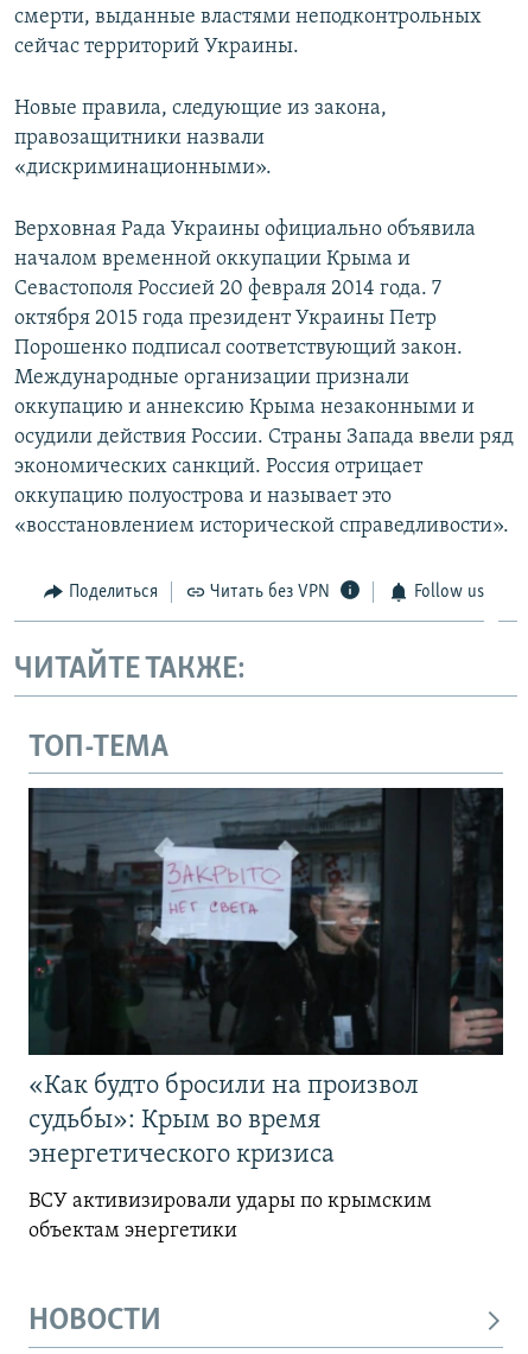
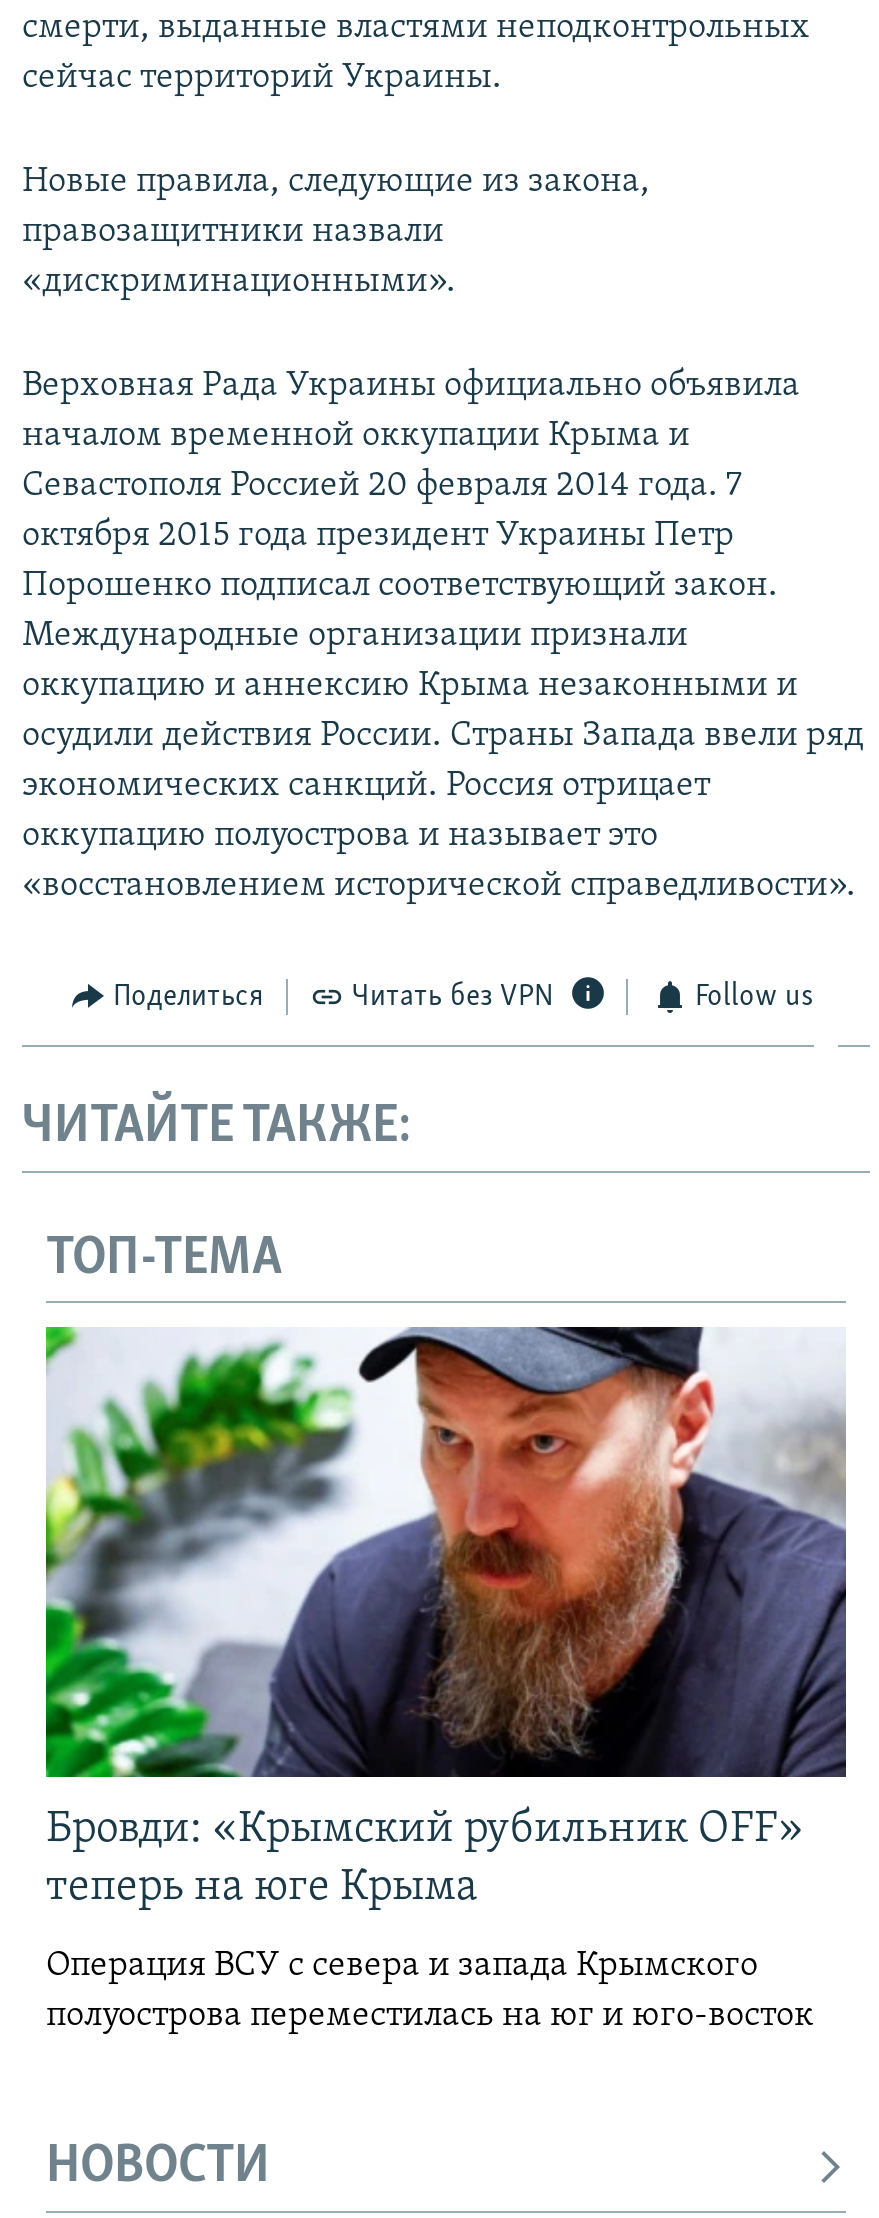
[27,787,504,1169] [image] | «Как будто бросили на произвол | судьбы»: Крым во время | энергетического кризиса -> [44,1325,848,1912] [image] | Бровди: «Крымский рубильник OFF» | теперь на юге Крыма
[28,1191,432,1243] ВСУ активизировали удары по крымским | объектам энергетики -> [46,1948,814,2036] Операция ВСУ с севера и запада Крымского | полуострова переместилась на юг и юго-восток

